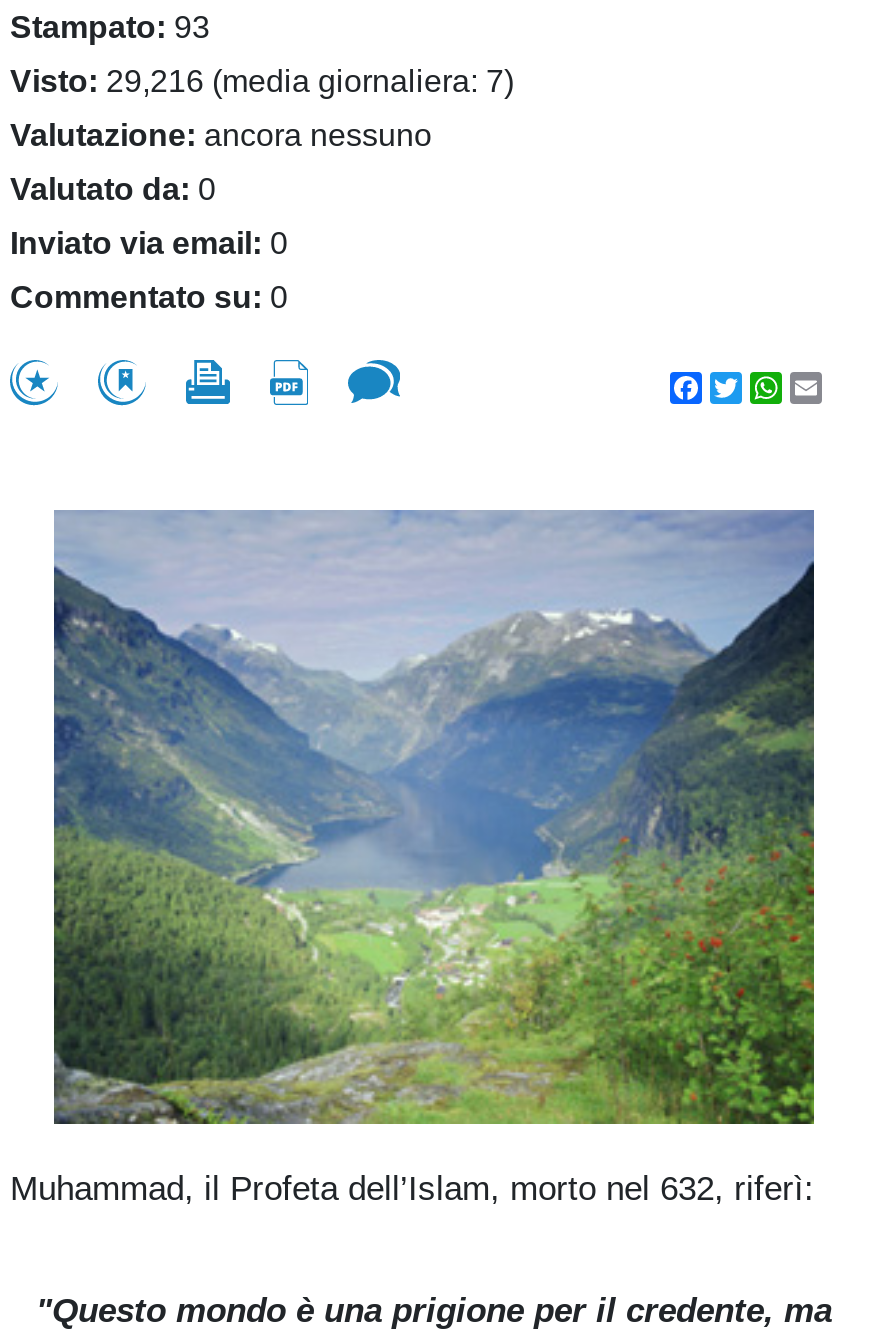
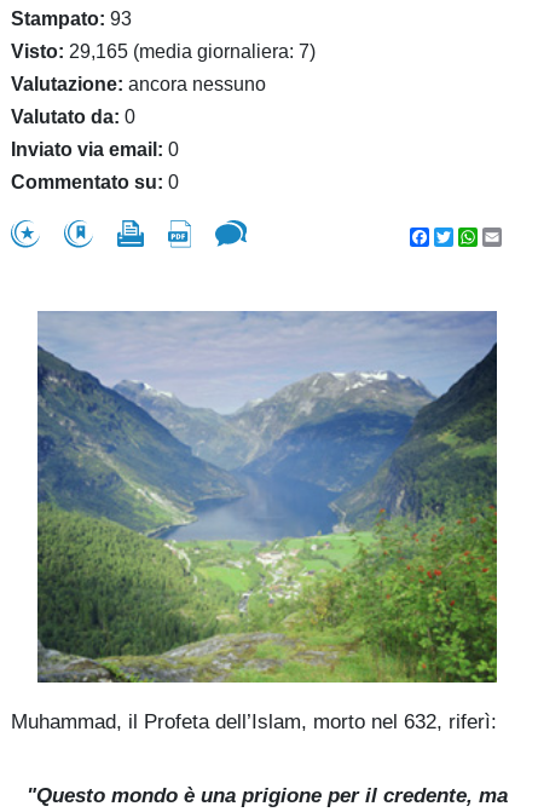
[10,64,514,98] Visto: 29,216 (media giornaliera: 7) -> [11,41,316,62] Visto: 29,165 (media giornaliera: 7)

